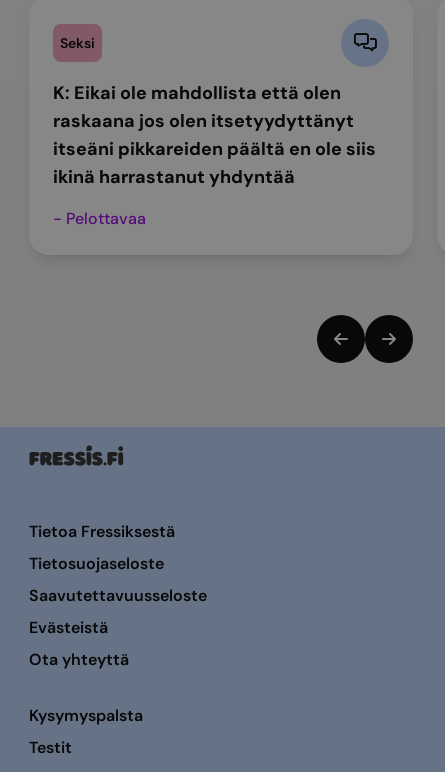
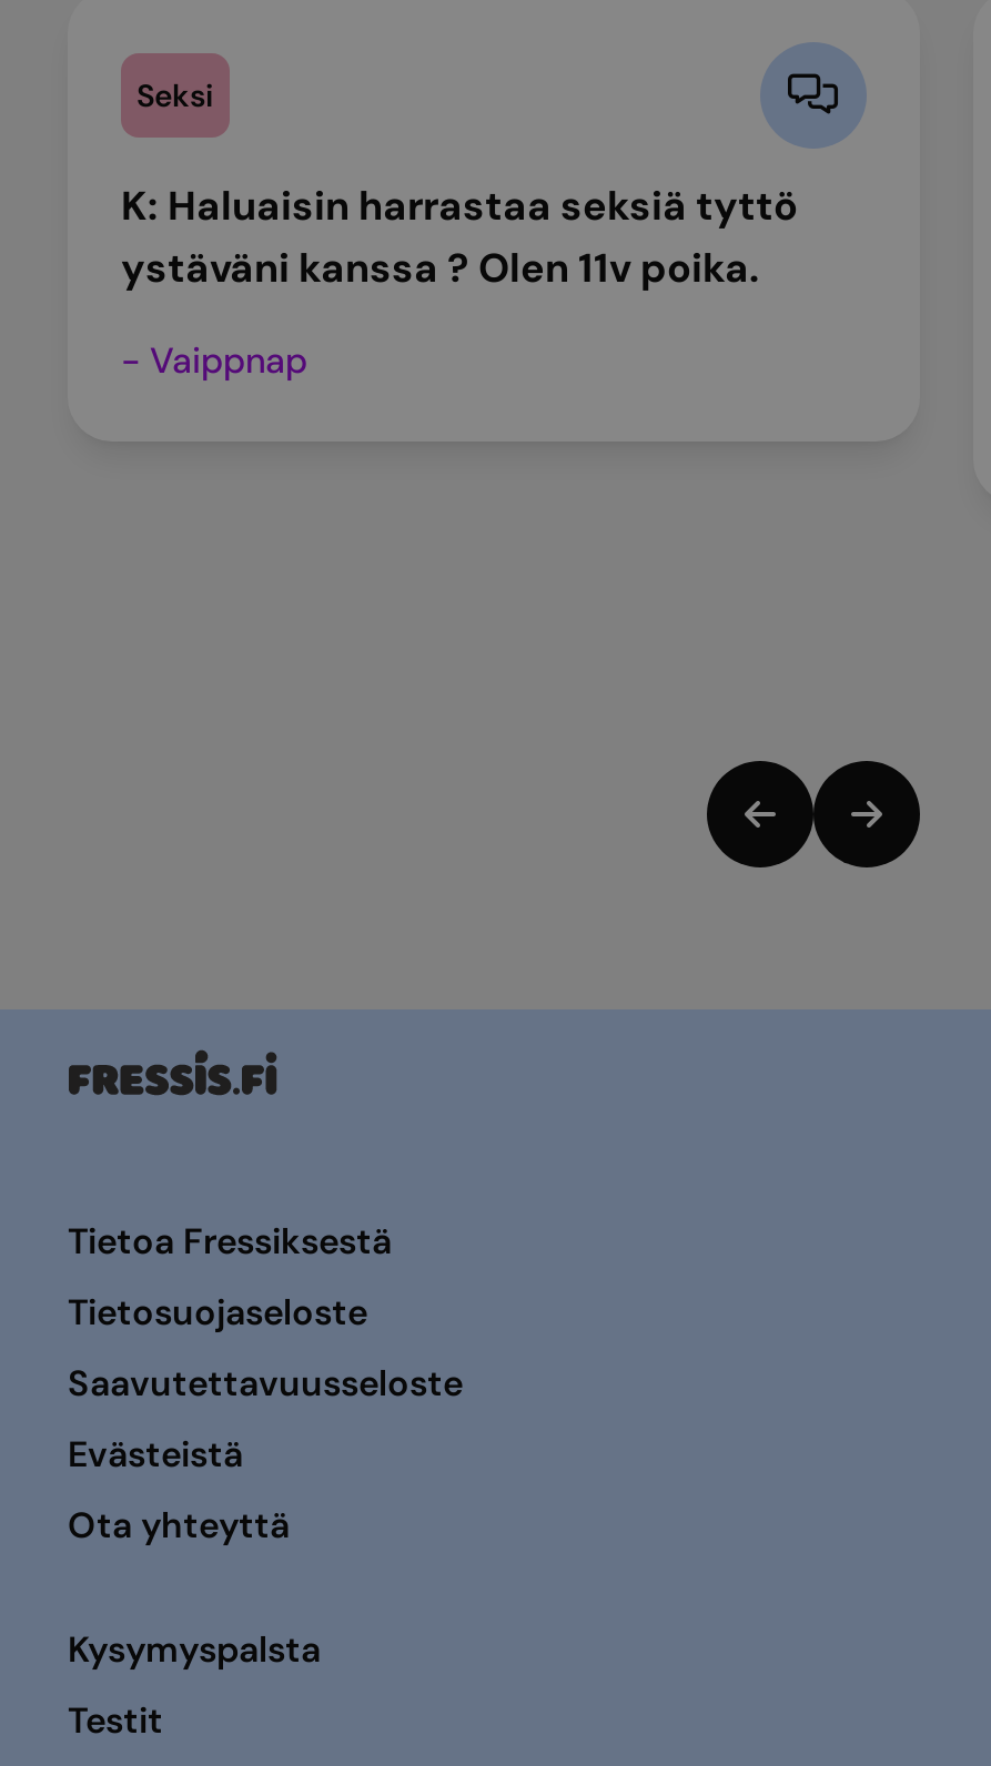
[53,81,376,189] K: Eikai ole mahdollista että olen | raskaana jos olen itsetyydyttänyt | itseäni pikkareiden päältä en ole siis | ikinä harrastanut yhdyntää -> [121,180,798,295] K: Haluaisin harrastaa seksiä tyttö | ystäväni kanssa ? Olen 11v poika.
[53,208,146,229] - Pelottavaa -> [121,337,307,384] - Vaippnap

